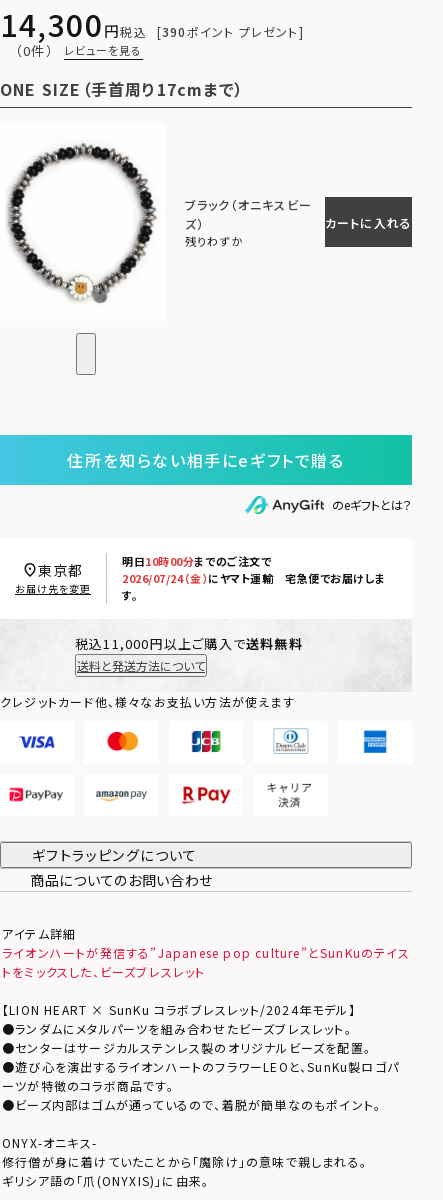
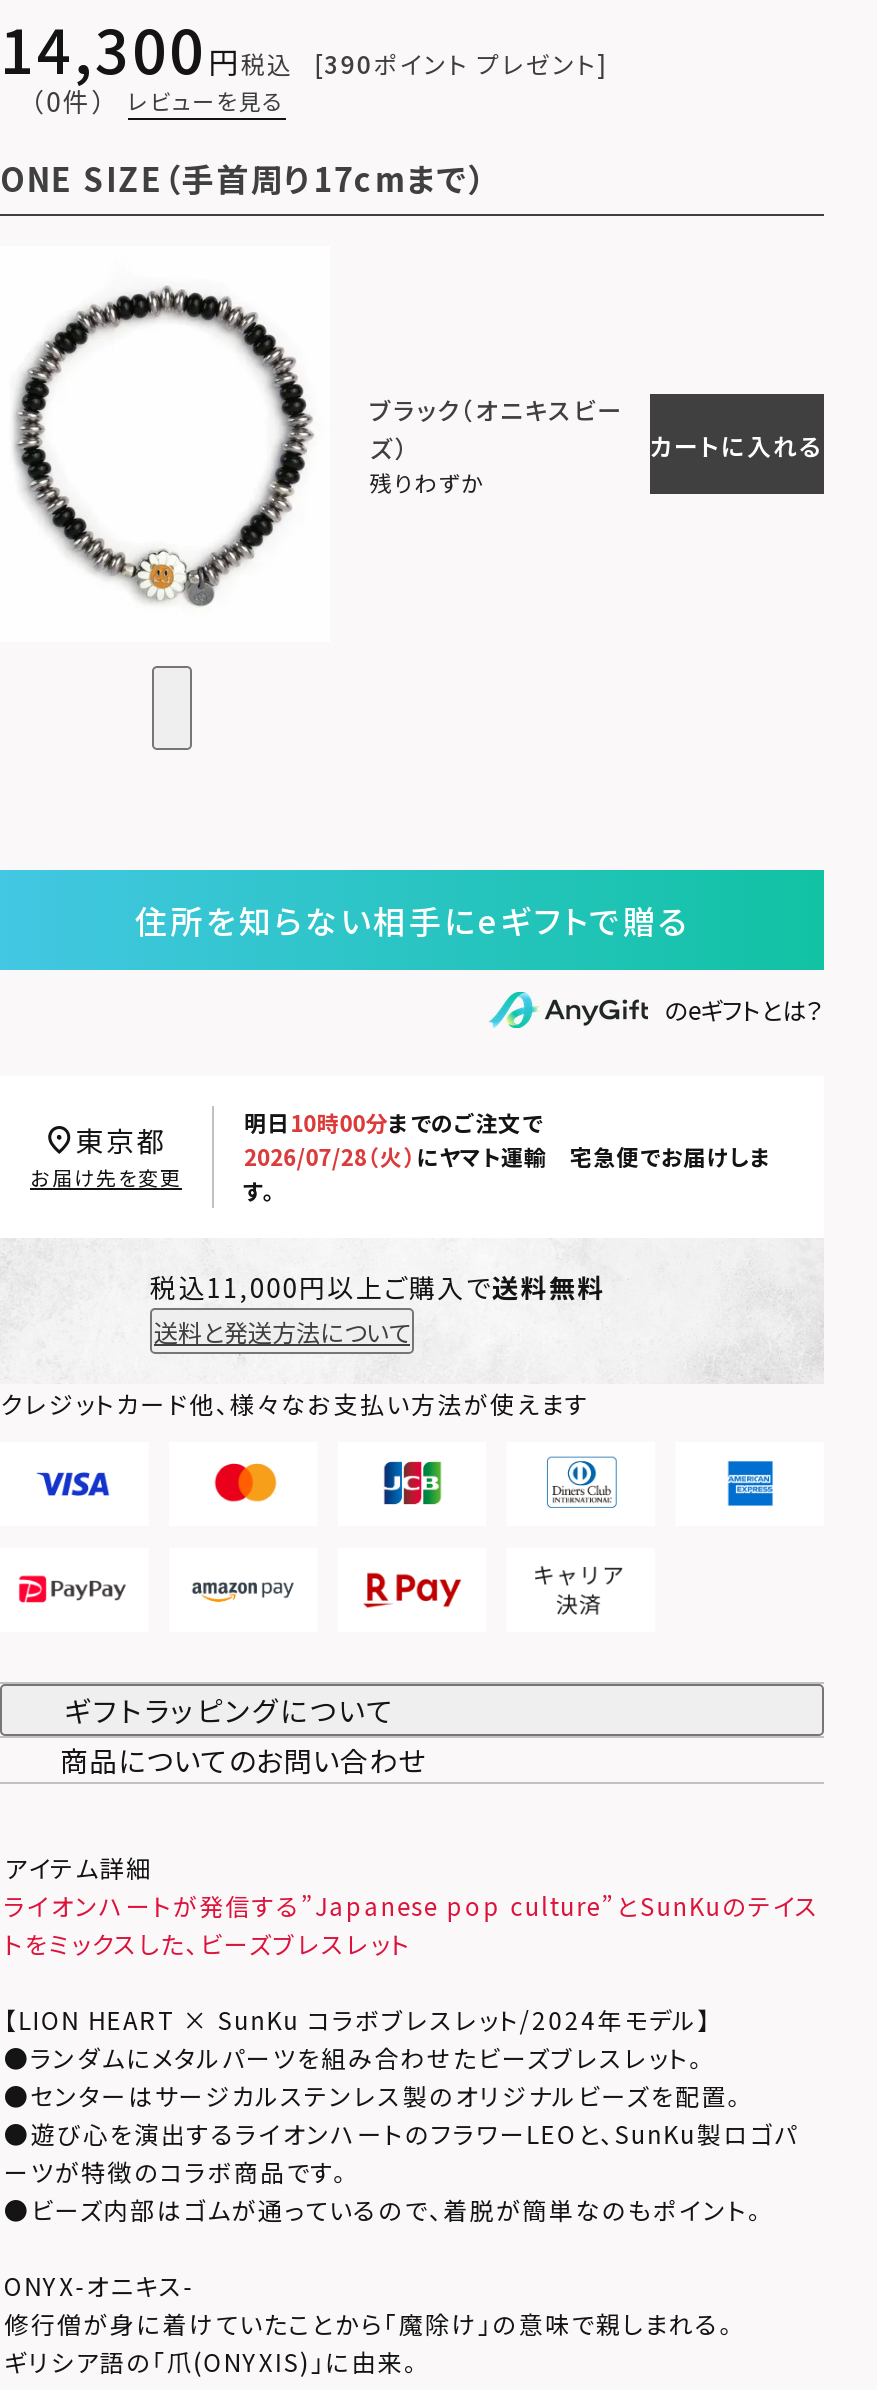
[122,570,386,586] 2026/07/24（金）にヤマト運輸 宅急便でお届けしま -> [244,1139,772,1171] 2026/07/28（火）にヤマト運輸 宅急便でお届けしま

